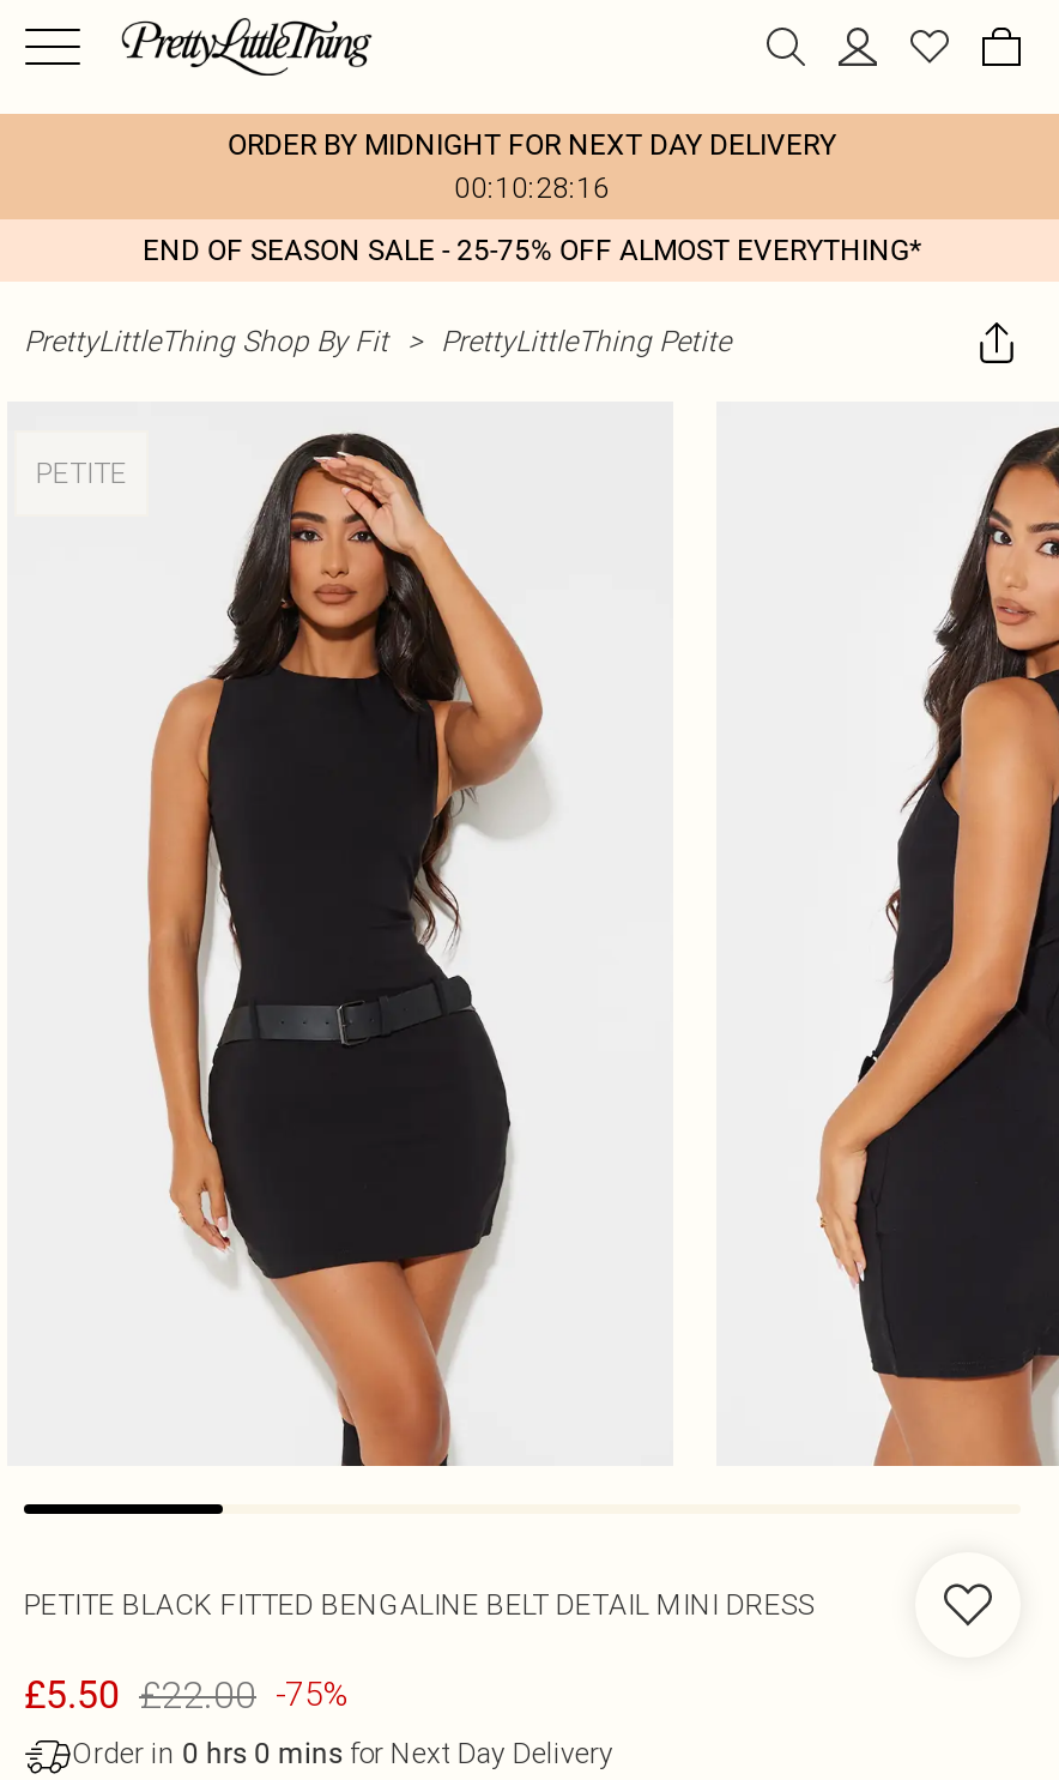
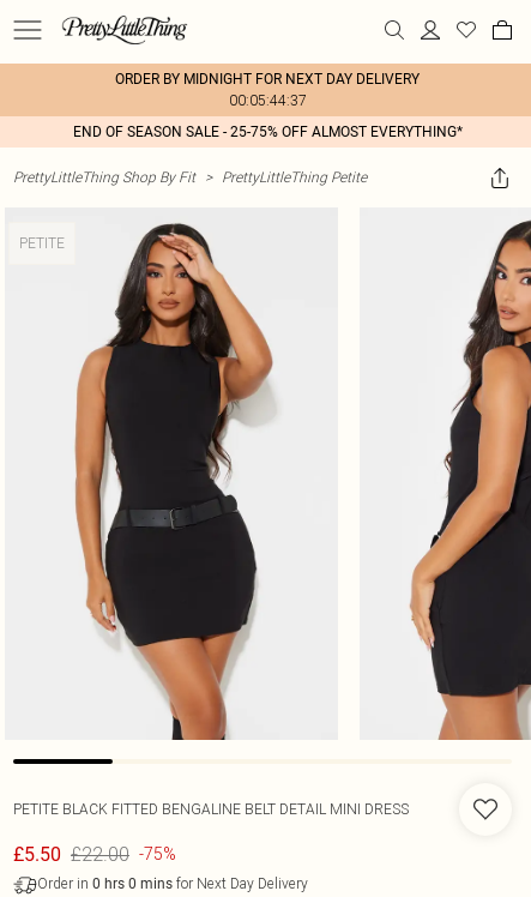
[454,169,610,205] 00:10:28:16 -> [228,91,306,109] 00:05:44:37

